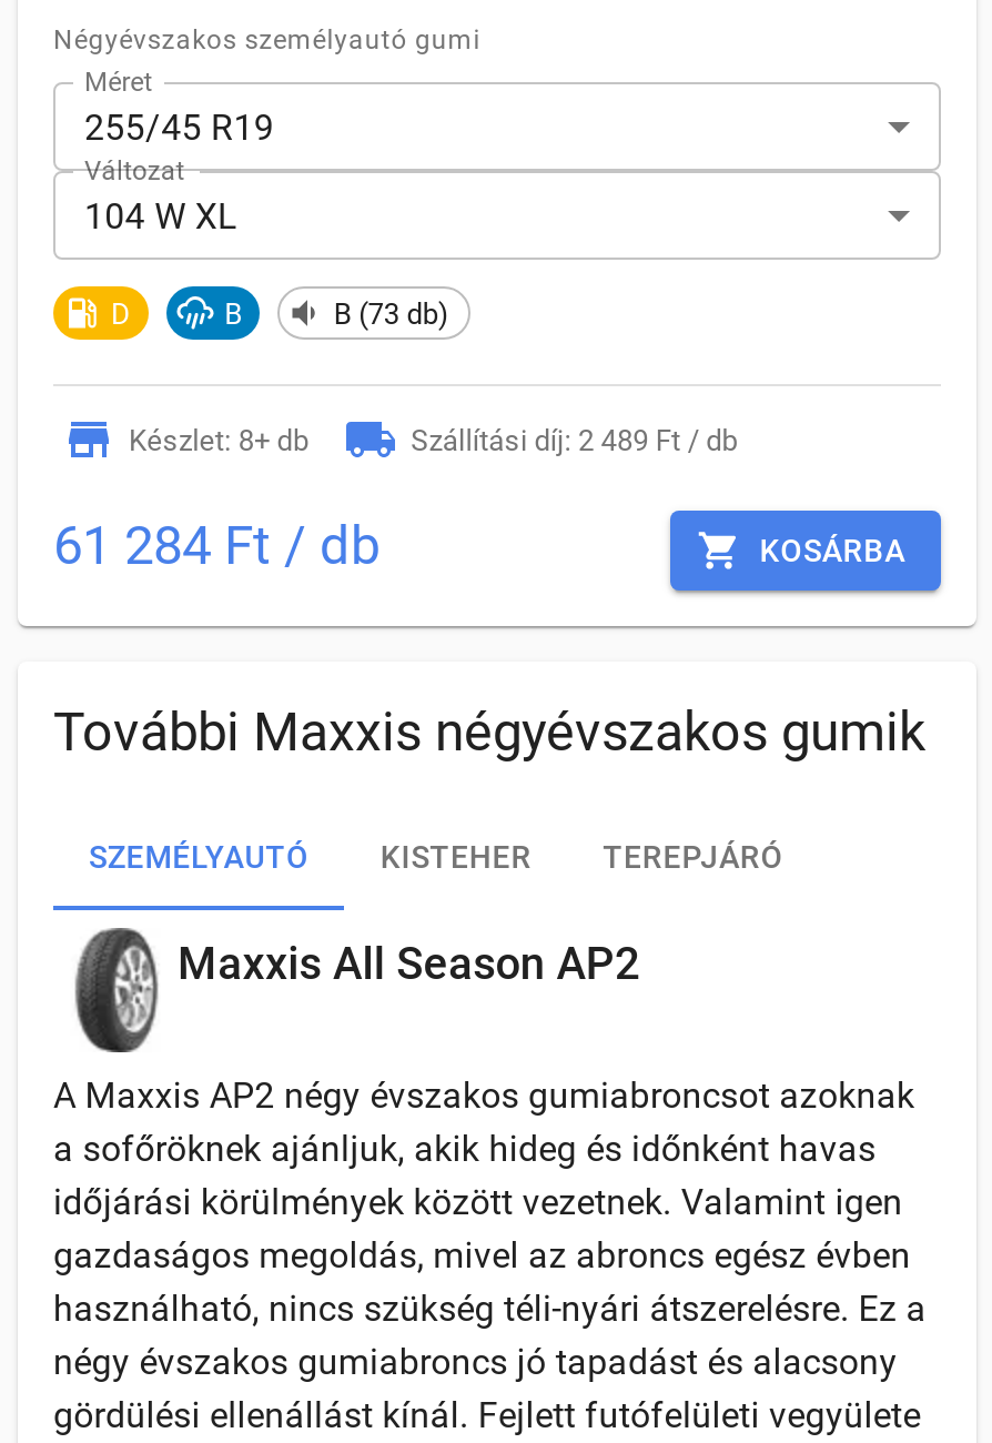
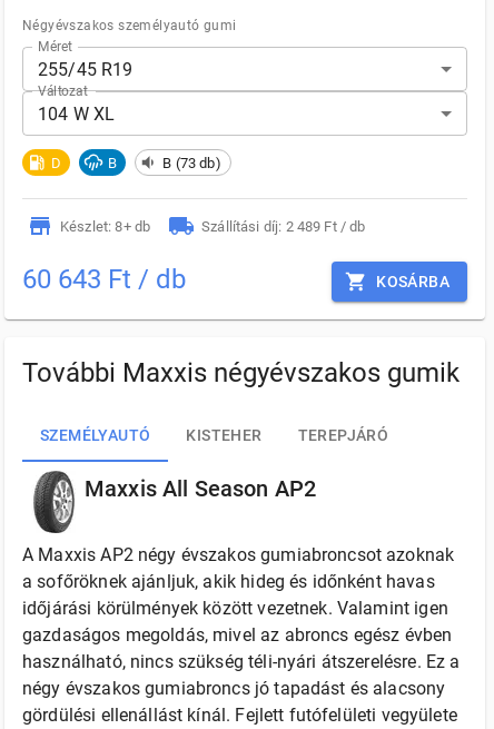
[53,515,379,577] 61 284 Ft / db -> [22,264,186,295] 60 643 Ft / db

